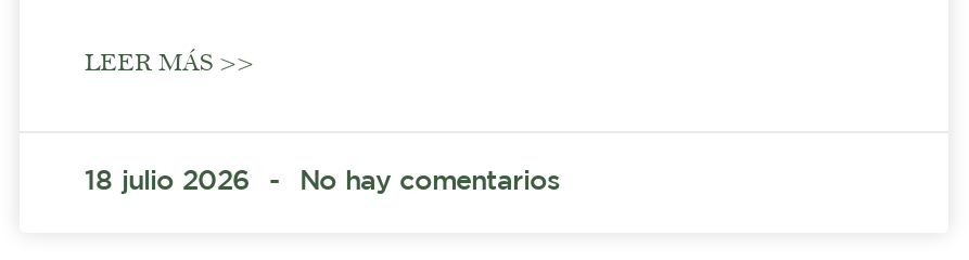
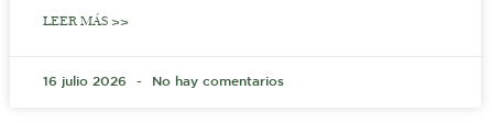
[85,170,560,194] 18 julio 2026 No hay comentarios -> [43,75,284,87] 16 julio 2026 No hay comentarios

